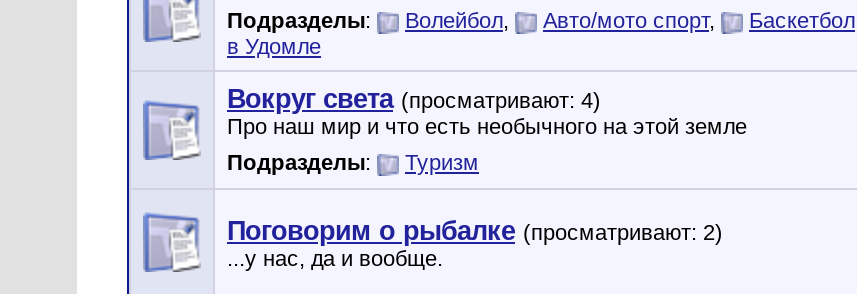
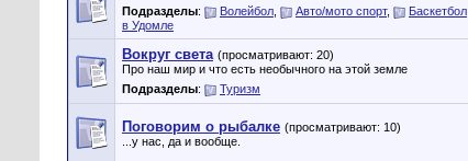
[227,84,601,114] Вокруг света (просматривают: 4) -> [122,46,334,62] Вокруг света (просматривают: 20)
[227,216,723,246] Поговорим о рыбалке (просматривают: 2) -> [122,118,401,135] Поговорим о рыбалке (просматривают: 10)

